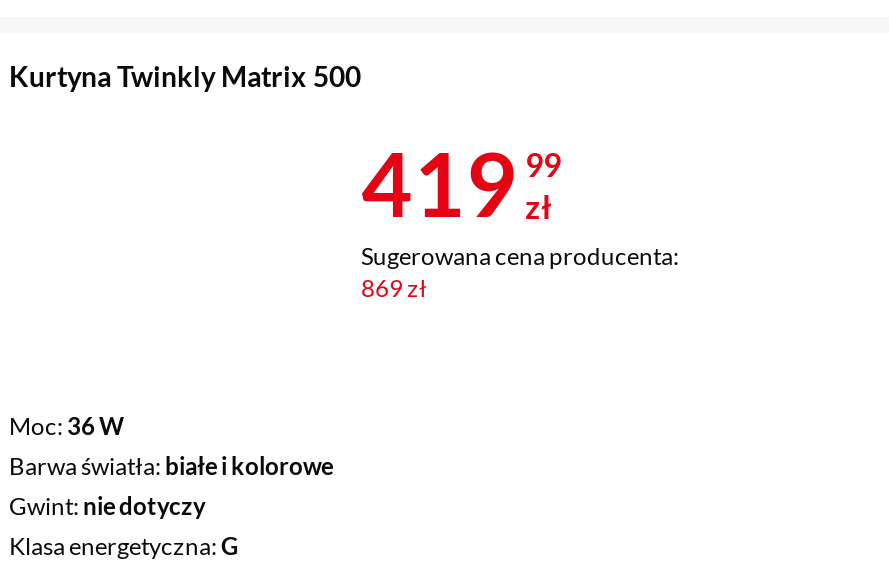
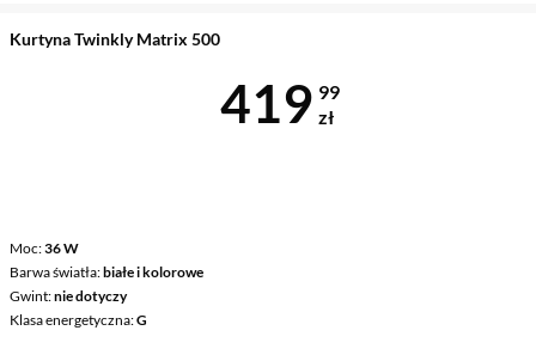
[361,242,679,304] Sugerowana cena producenta: | 869 zł -> none

